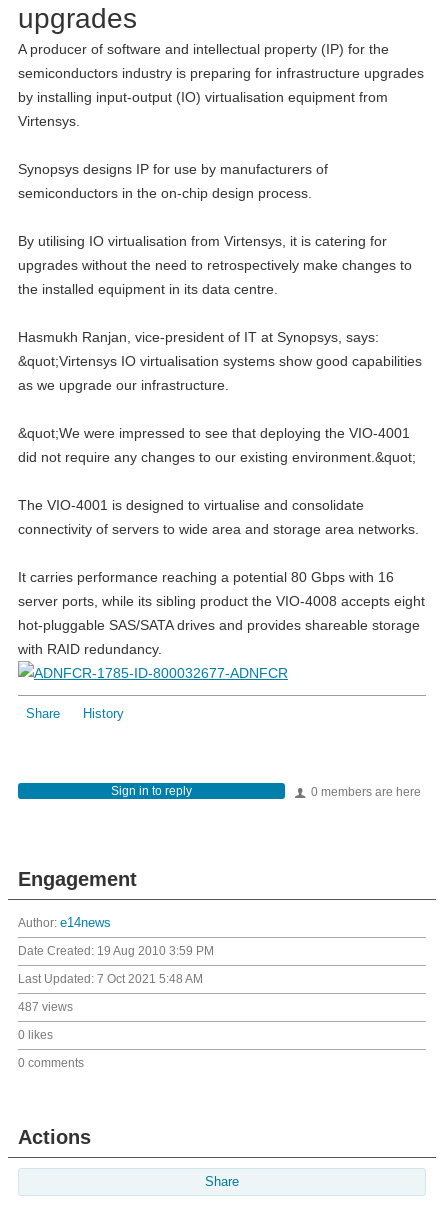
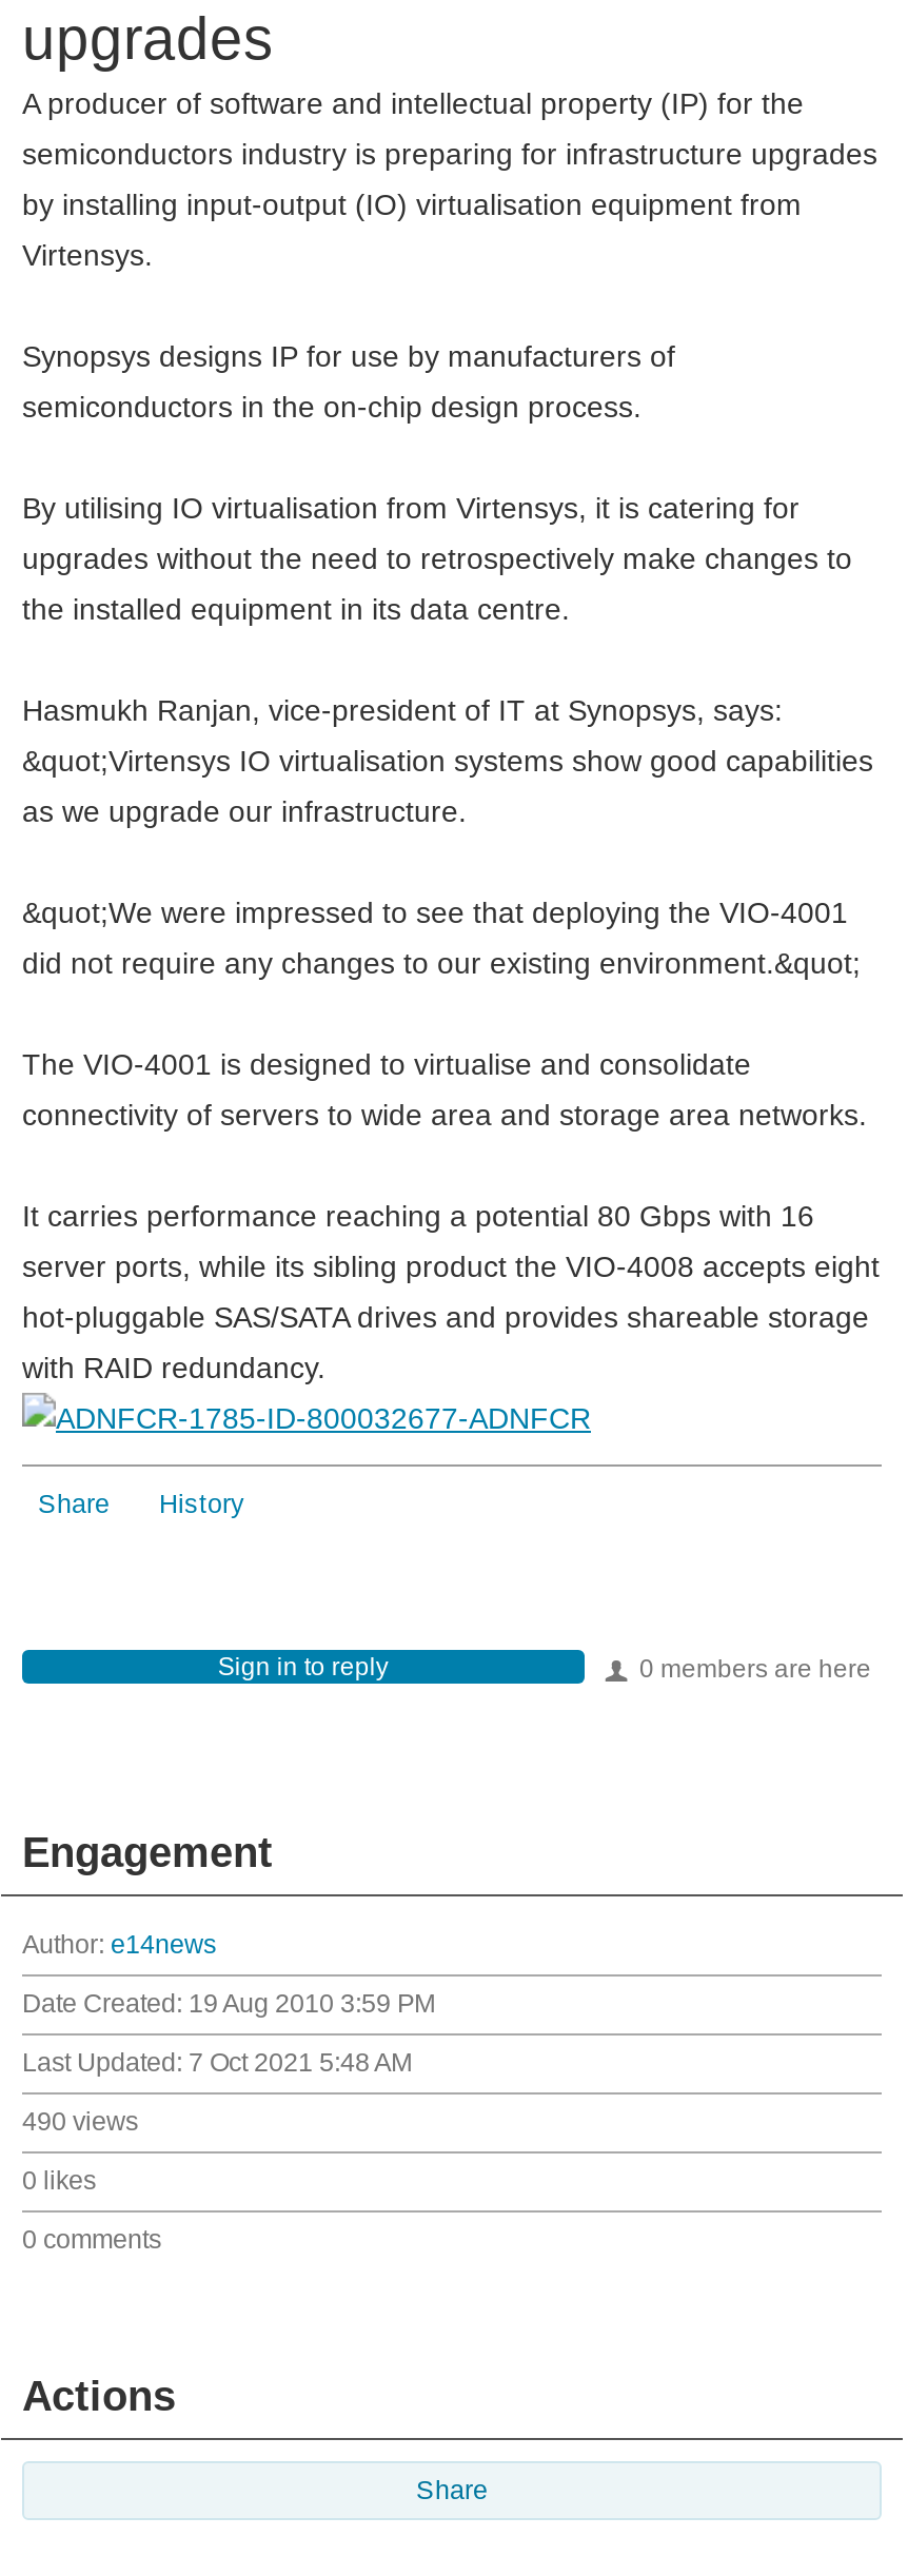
[18,1000,73,1014] 487 views -> [22,2108,138,2137] 490 views

